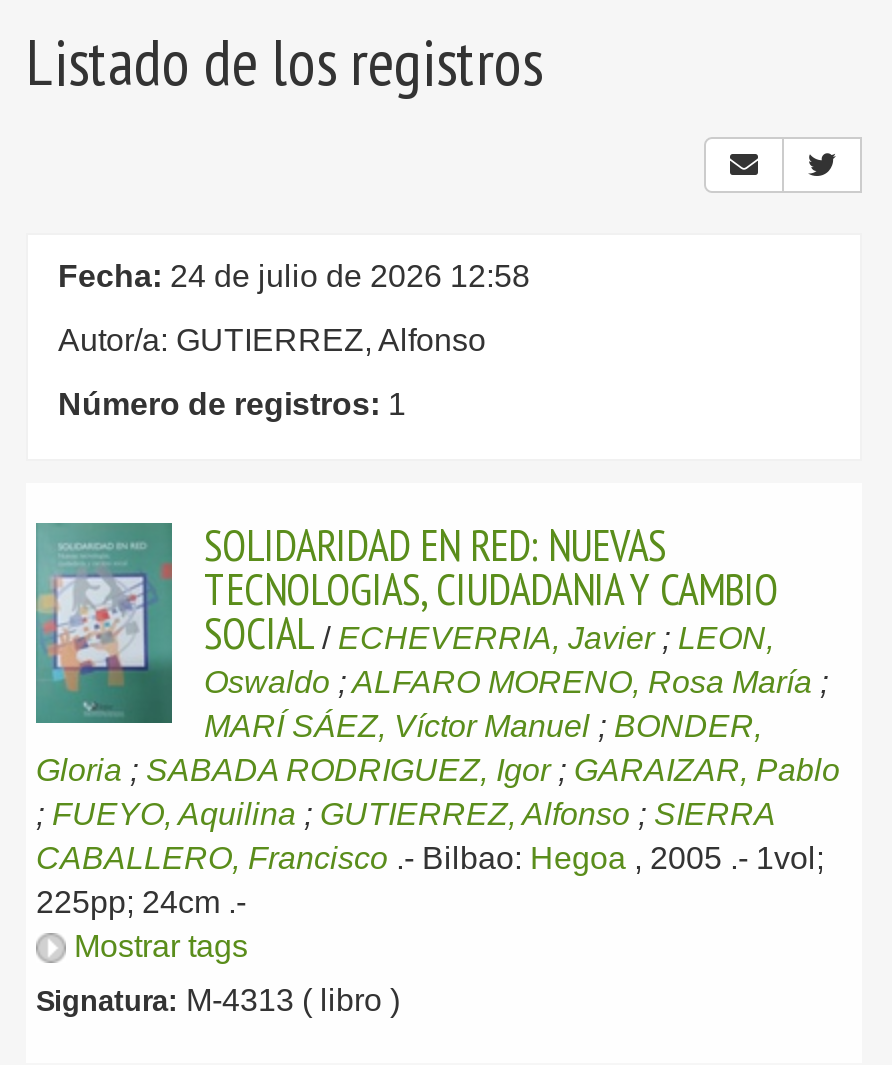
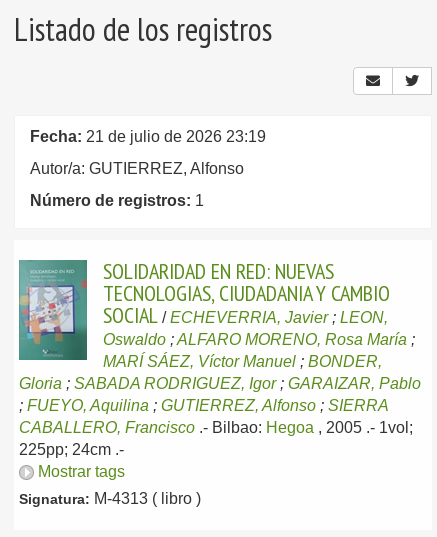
[58,259,530,293] Fecha: 24 de julio de 2026 12:58 -> [30,128,266,145] Fecha: 21 de julio de 2026 23:19

